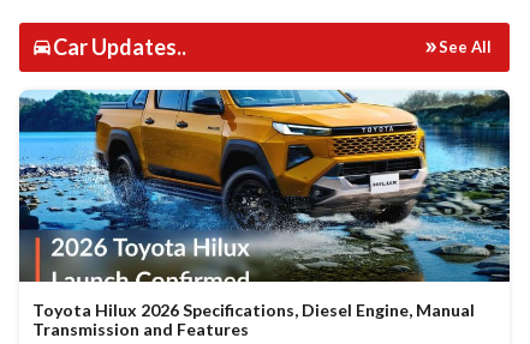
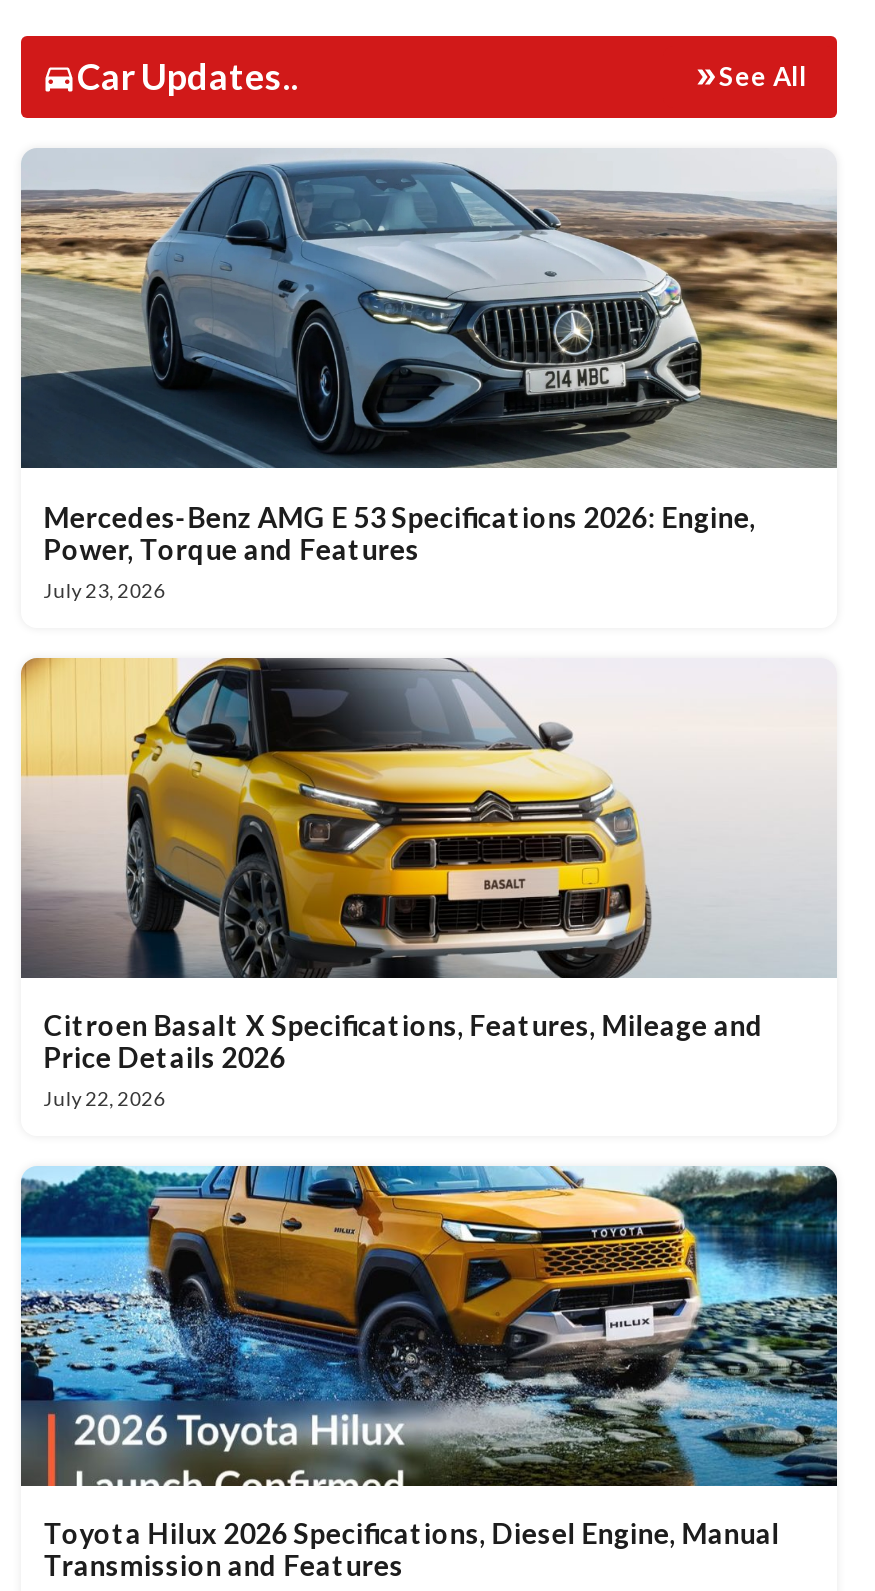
none -> [19,150,839,601] [image] | Mercedes-Benz AMG E 53 Specifications 2026: Engine, | Power, Torque and Features | July 23, 2026
none -> [19,654,837,1110] [image] | Citroen Basalt X Specifications, Features, Mileage and | Price Details 2026 | July 22, 2026

